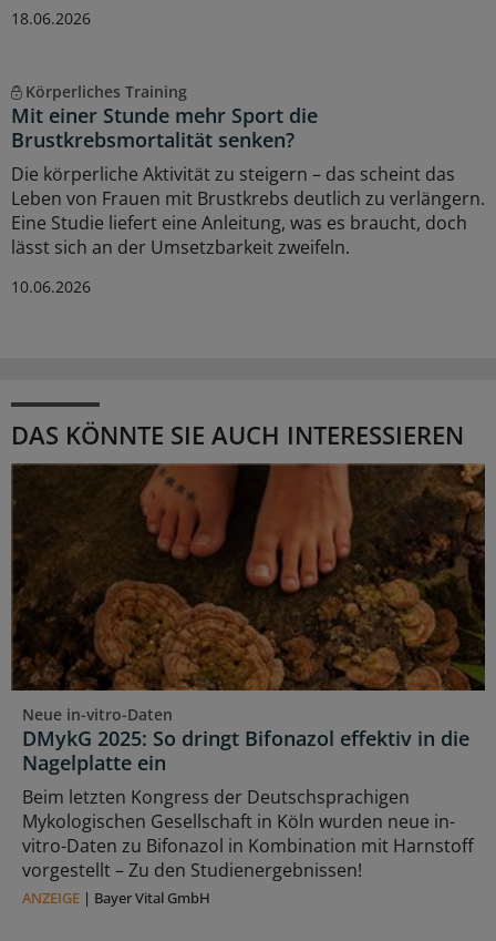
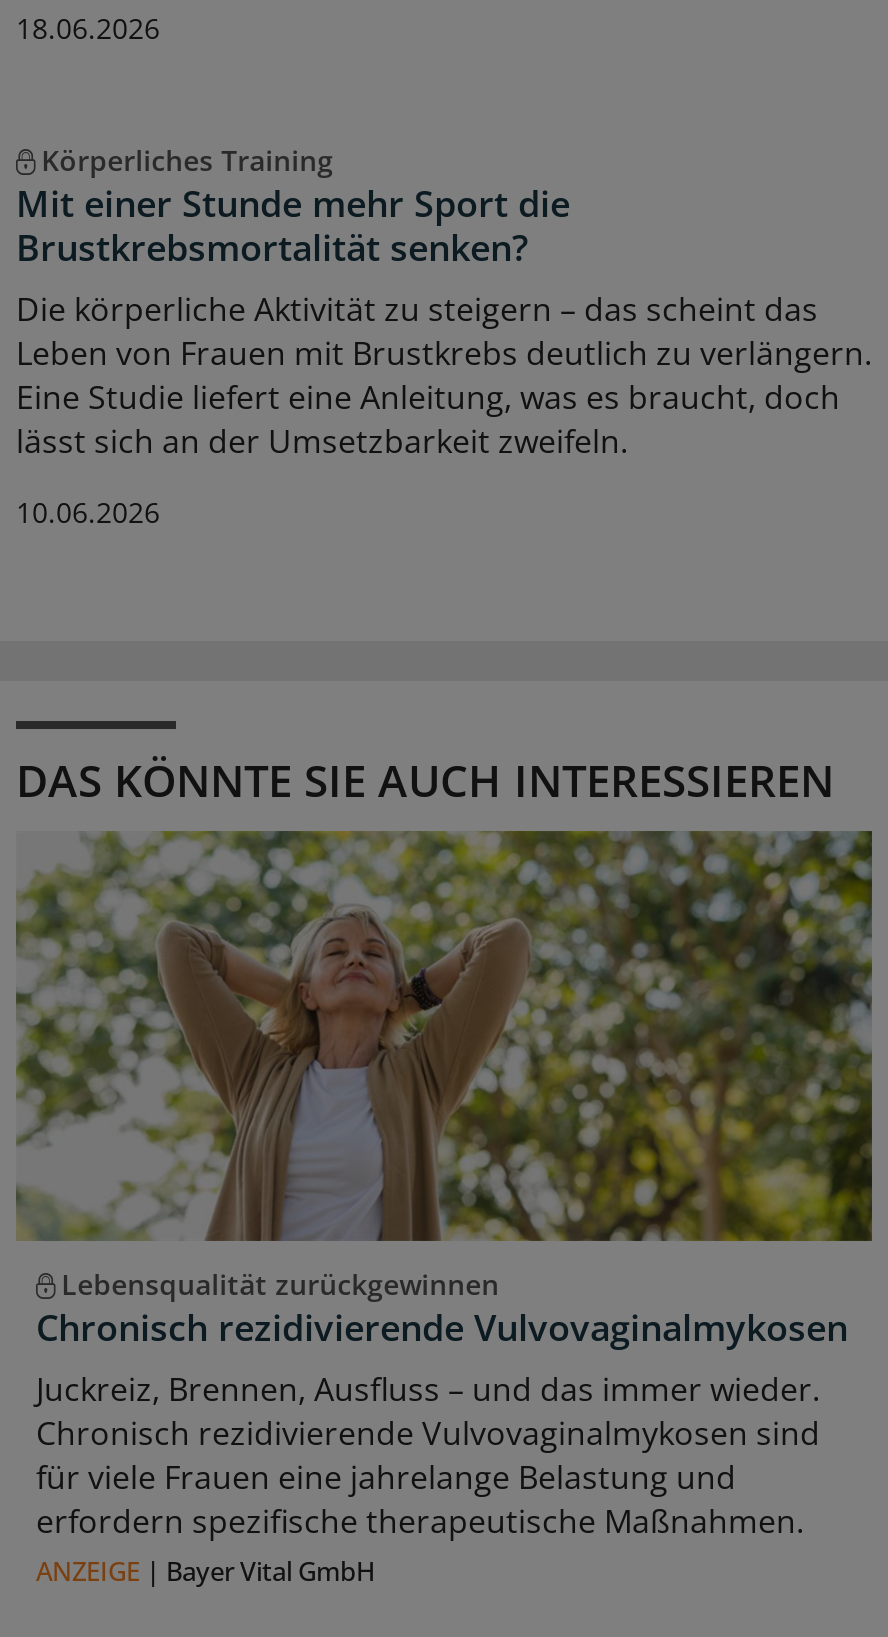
[10,462,486,882] [image] | Neue in-vitro-Daten | DMykG 2025: So dringt Bifonazol effektiv in die | Nagelplatte ein | Beim letzten Kongress der Deutschsprachigen | Mykologischen Gesellschaft in Köln wurden neue in- | vitro-Daten zu Bifonazol in Kombination mit Harnstoff | vorgestellt – Zu den Studienergebnissen! -> [16,830,874,1542] [image] | Lebensqualität zurückgewinnen | Chronisch rezidivierende Vulvovaginalmykosen | Juckreiz, Brennen, Ausfluss – und das immer wieder. | Chronisch rezidivierende Vulvovaginalmykosen sind | für viele Frauen eine jahrelange Belastung und | erfordern spezifische therapeutische Maßnahmen.

